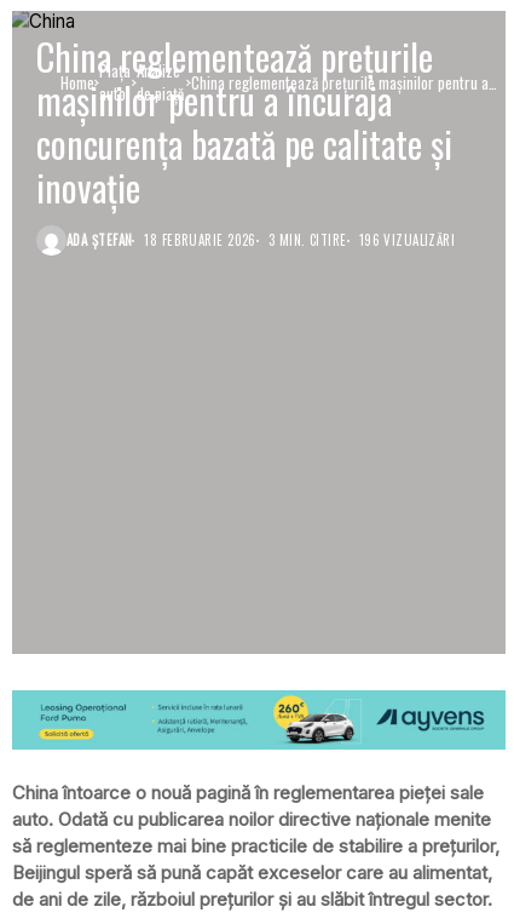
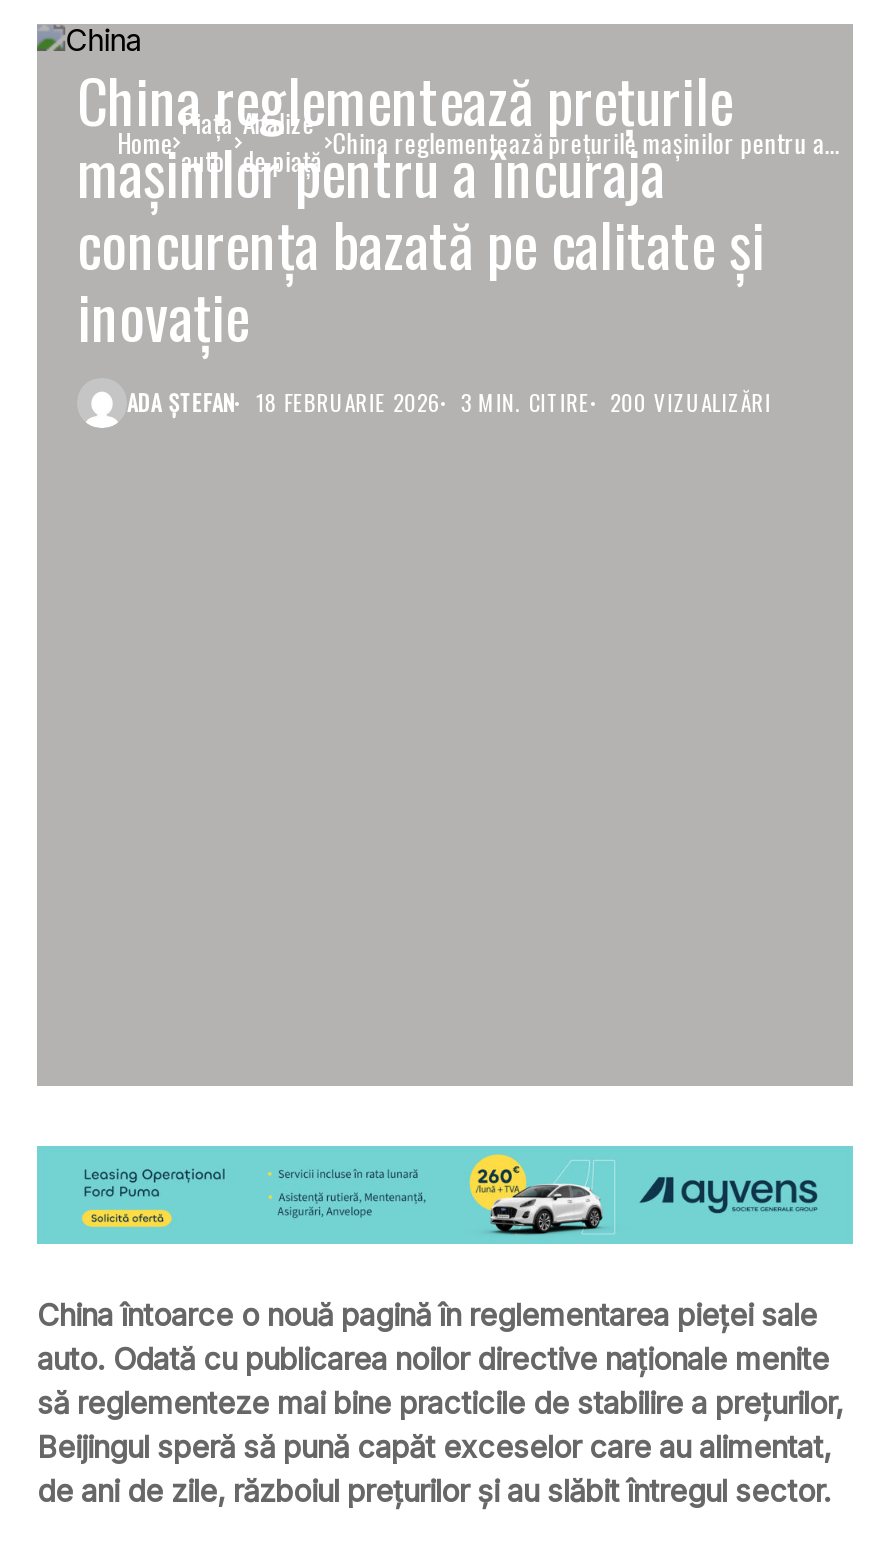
[67,231,455,250] ADA ȘTEFAN 18 FEBRUARIE 2026 3 MIN. CITIRE 196 VIZUALIZĂRI -> [127,387,771,419] ADA ȘTEFAN 18 FEBRUARIE 2026 3 MIN. CITIRE 200 VIZUALIZĂRI

